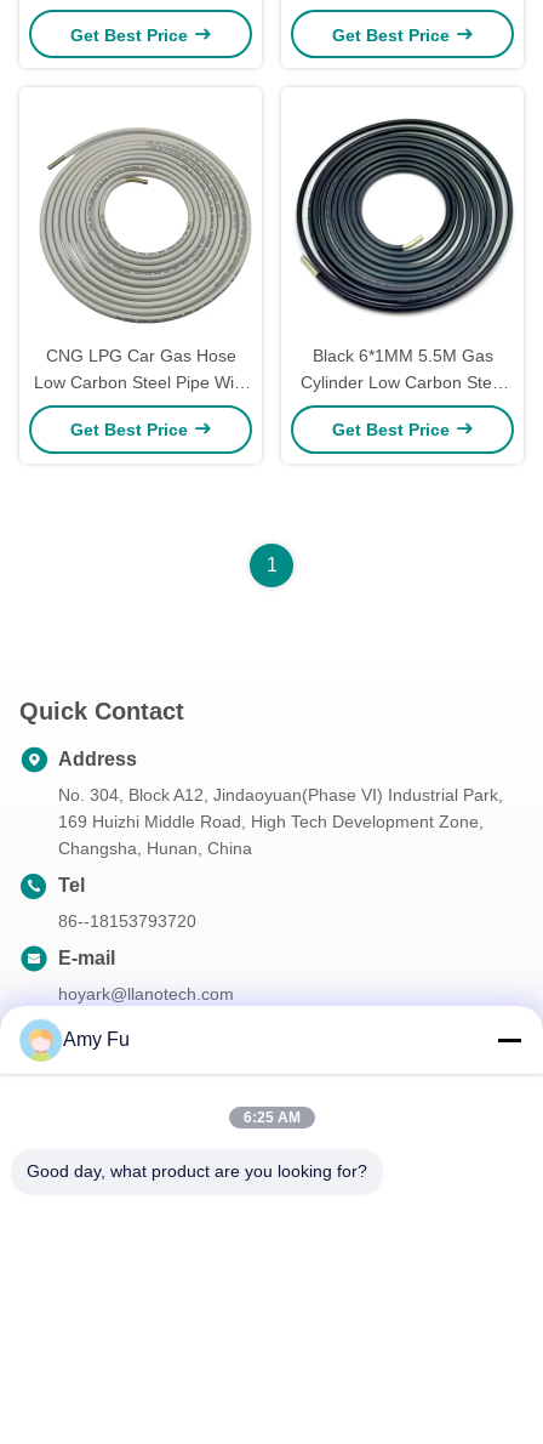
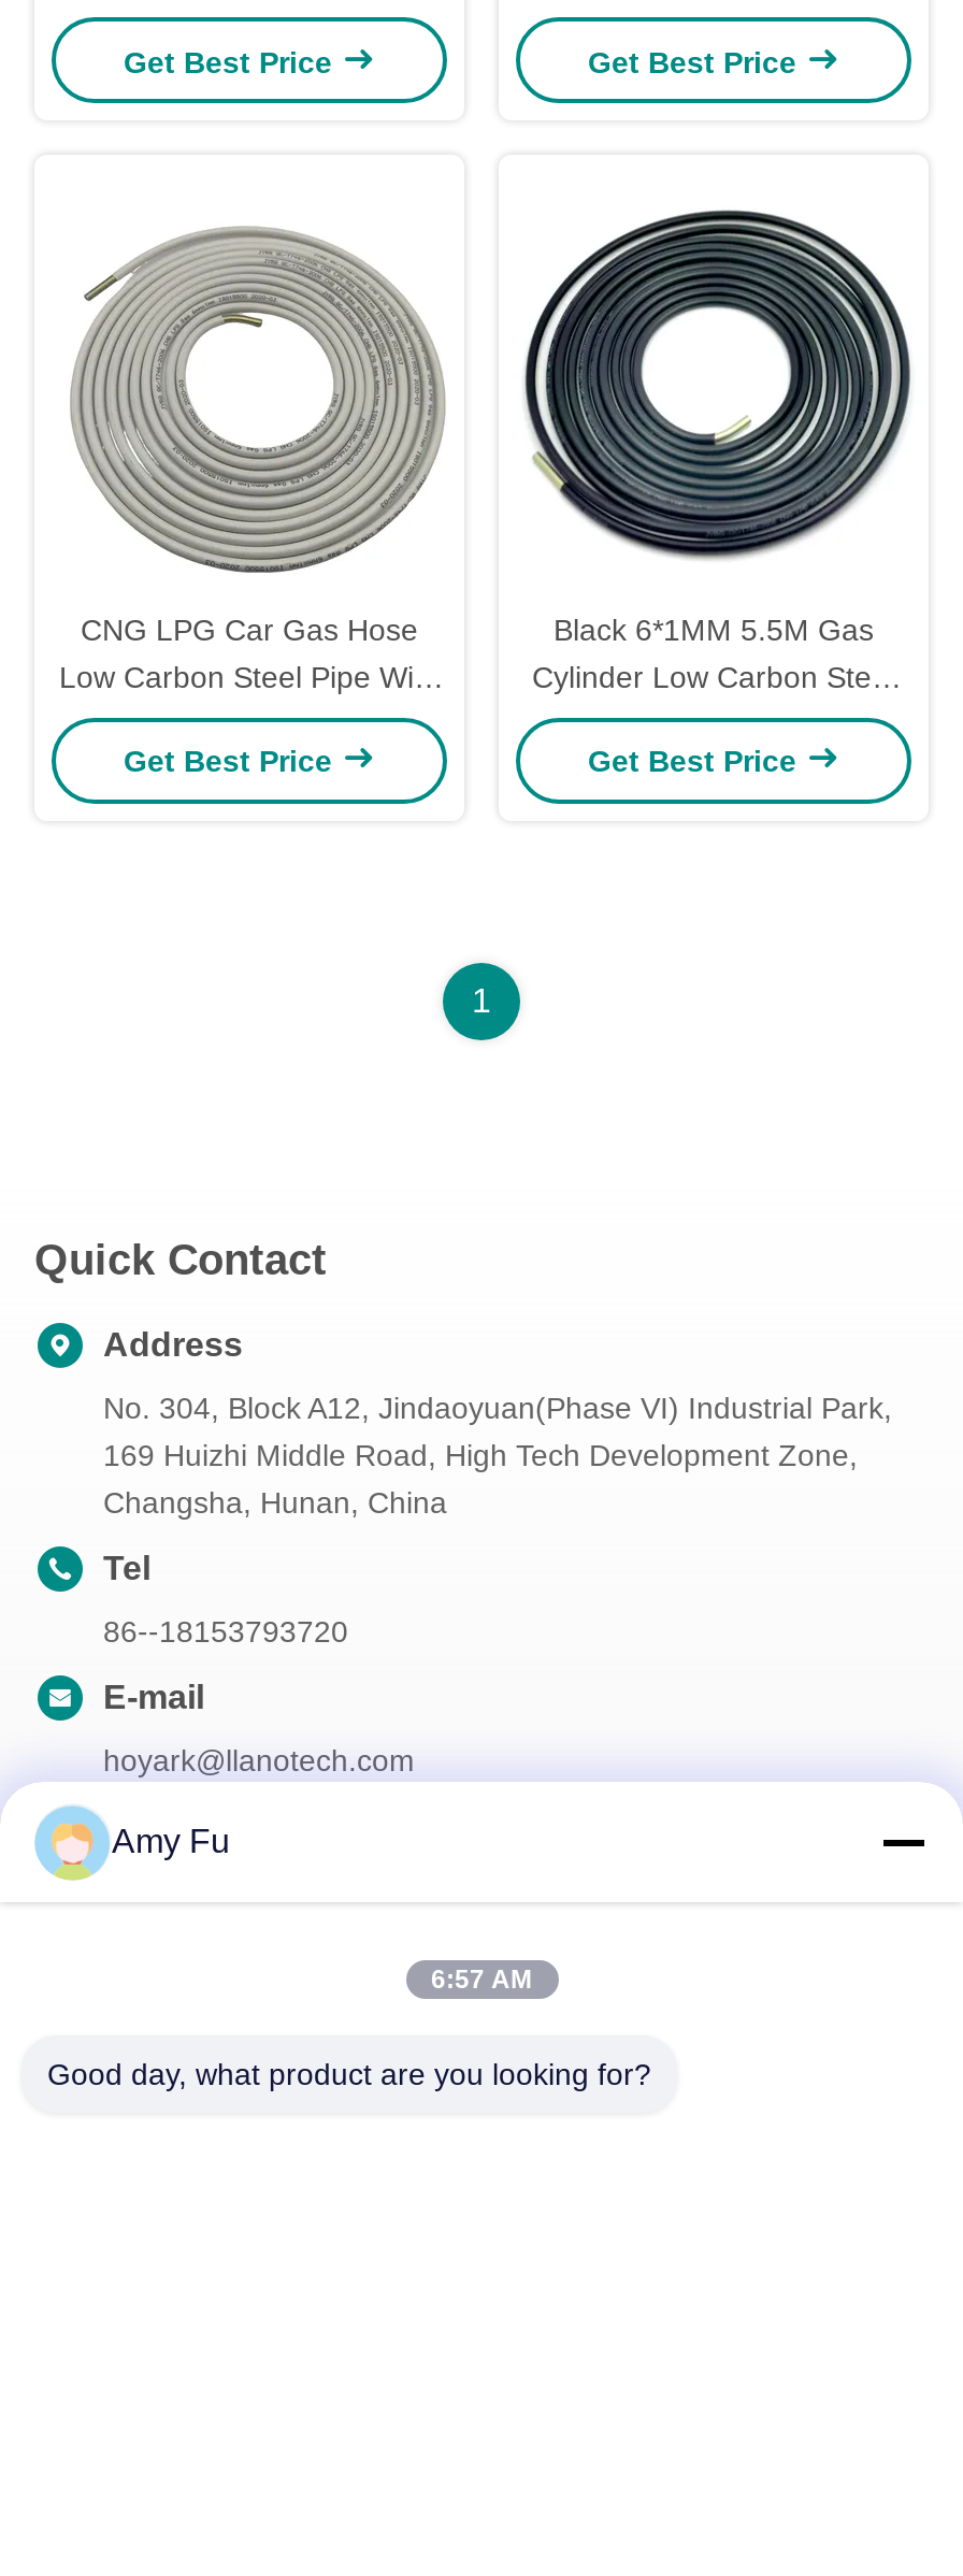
[243,1109,300,1126] 6:25 AM -> [431,1965,532,1995] 6:57 AM

